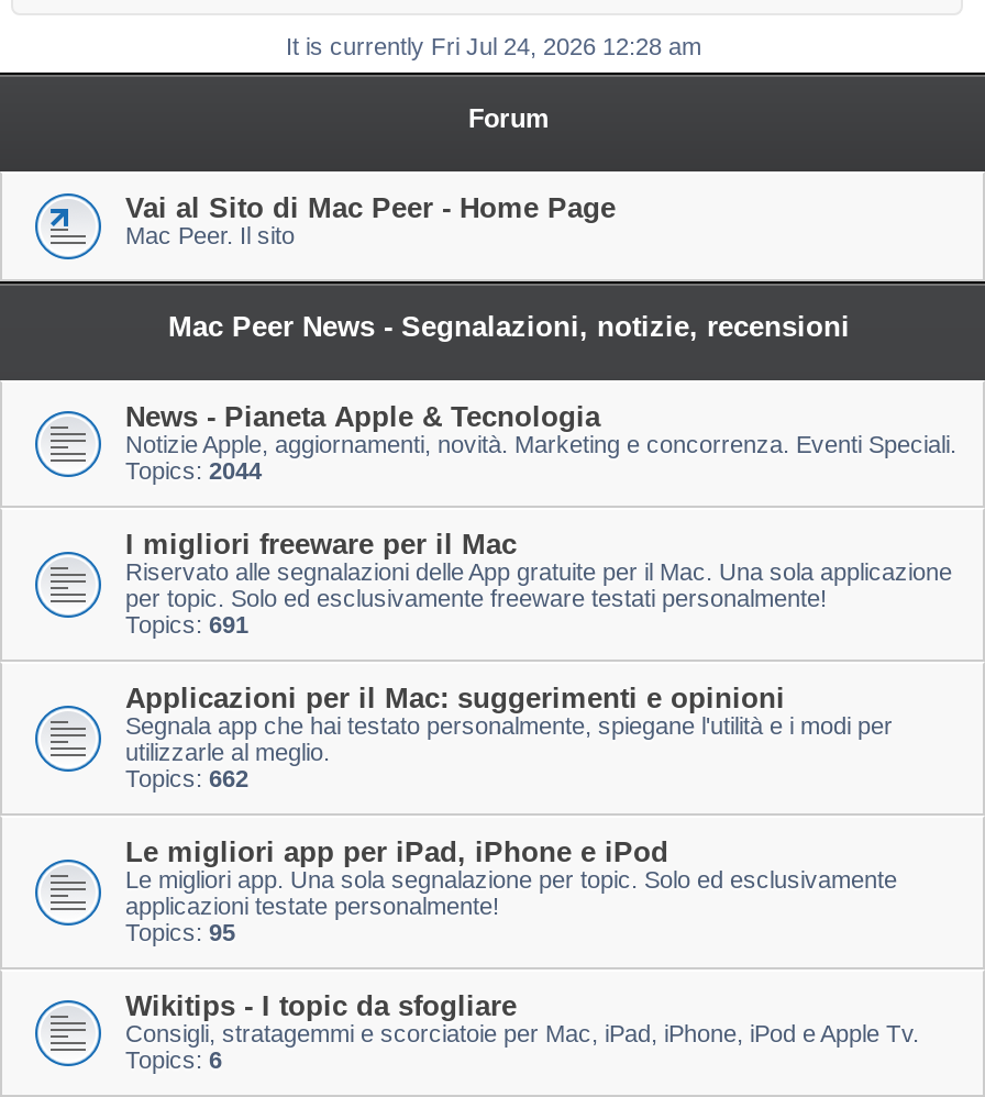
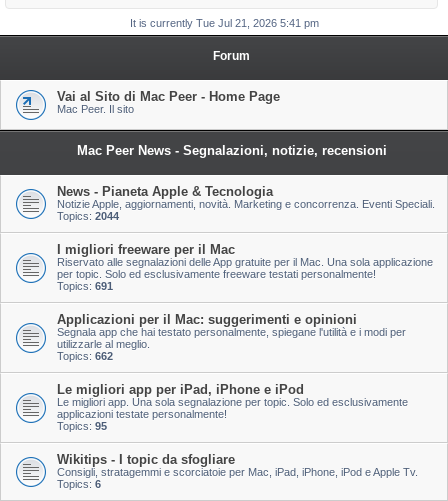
[286,33,701,59] It is currently Fri Jul 24, 2026 12:28 am -> [130,17,319,29] It is currently Tue Jul 21, 2026 5:41 pm

